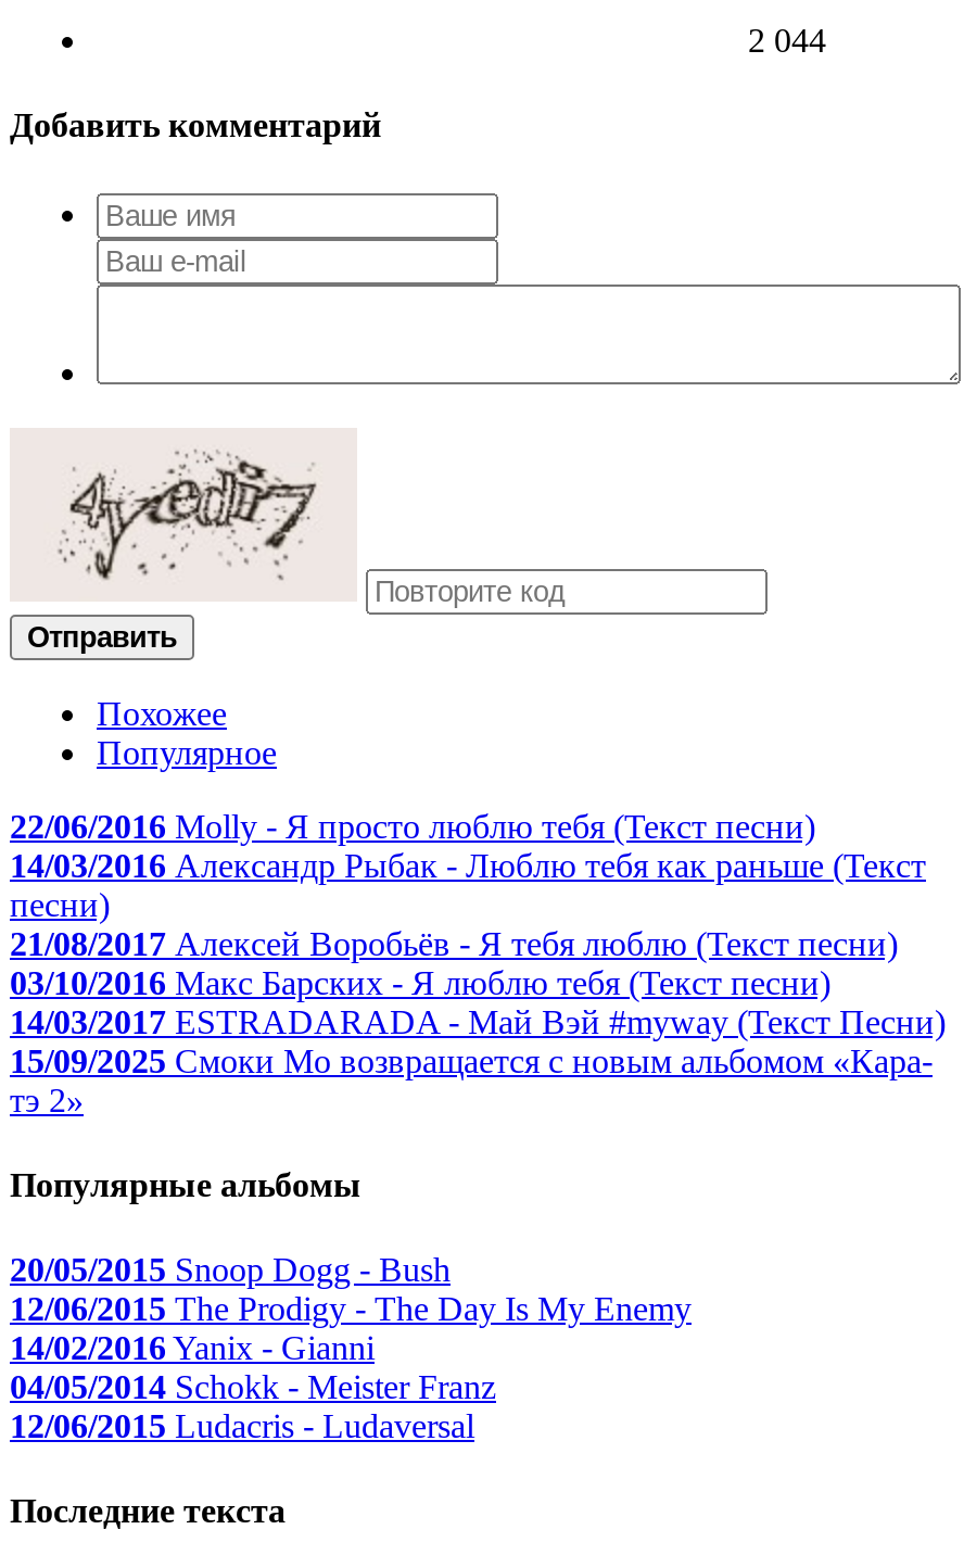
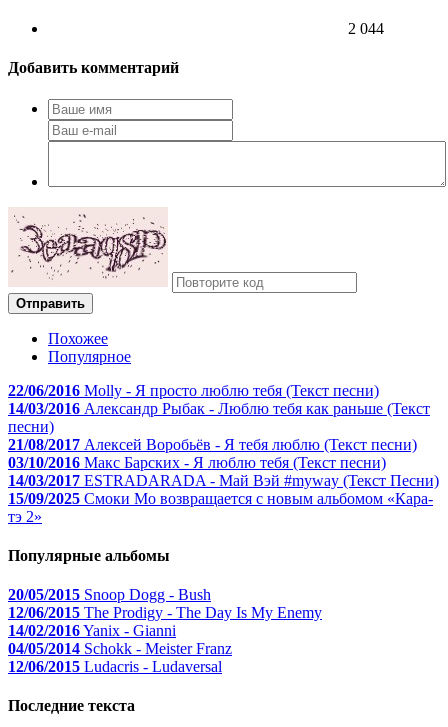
[38,445,353,582] [image] -> [10,214,167,279] [image]

